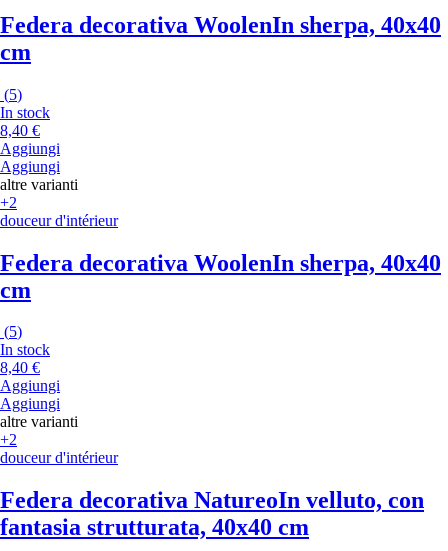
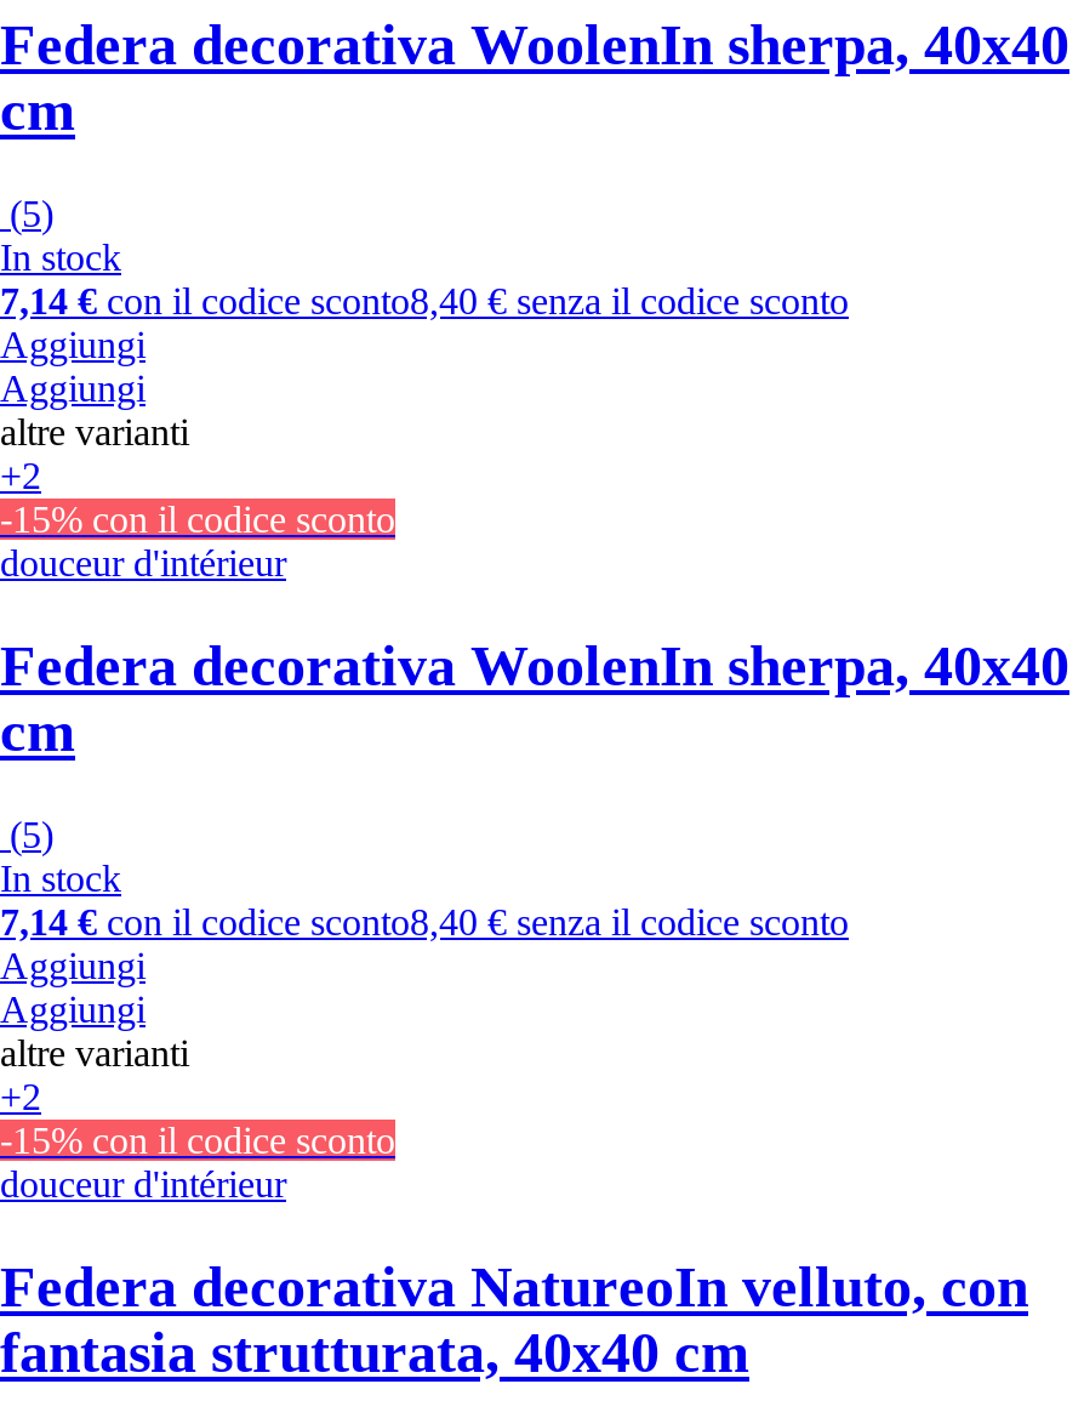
[0,122,40,139] 8,40 € -> [0,280,849,322] 7,14 €con il codice sconto8,40 € senza il codice sconto
none -> [0,499,395,540] -15% con il codice sconto
[0,359,40,376] 8,40 € -> [0,901,849,942] 7,14 €con il codice sconto8,40 € senza il codice sconto
none -> [0,1119,395,1161] -15% con il codice sconto

